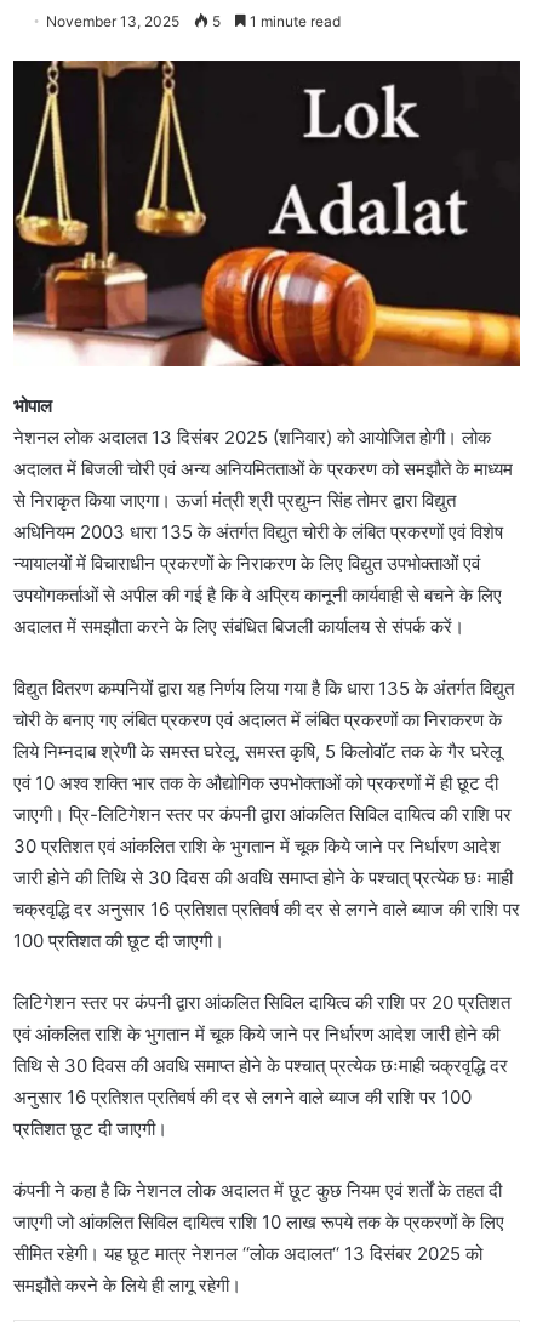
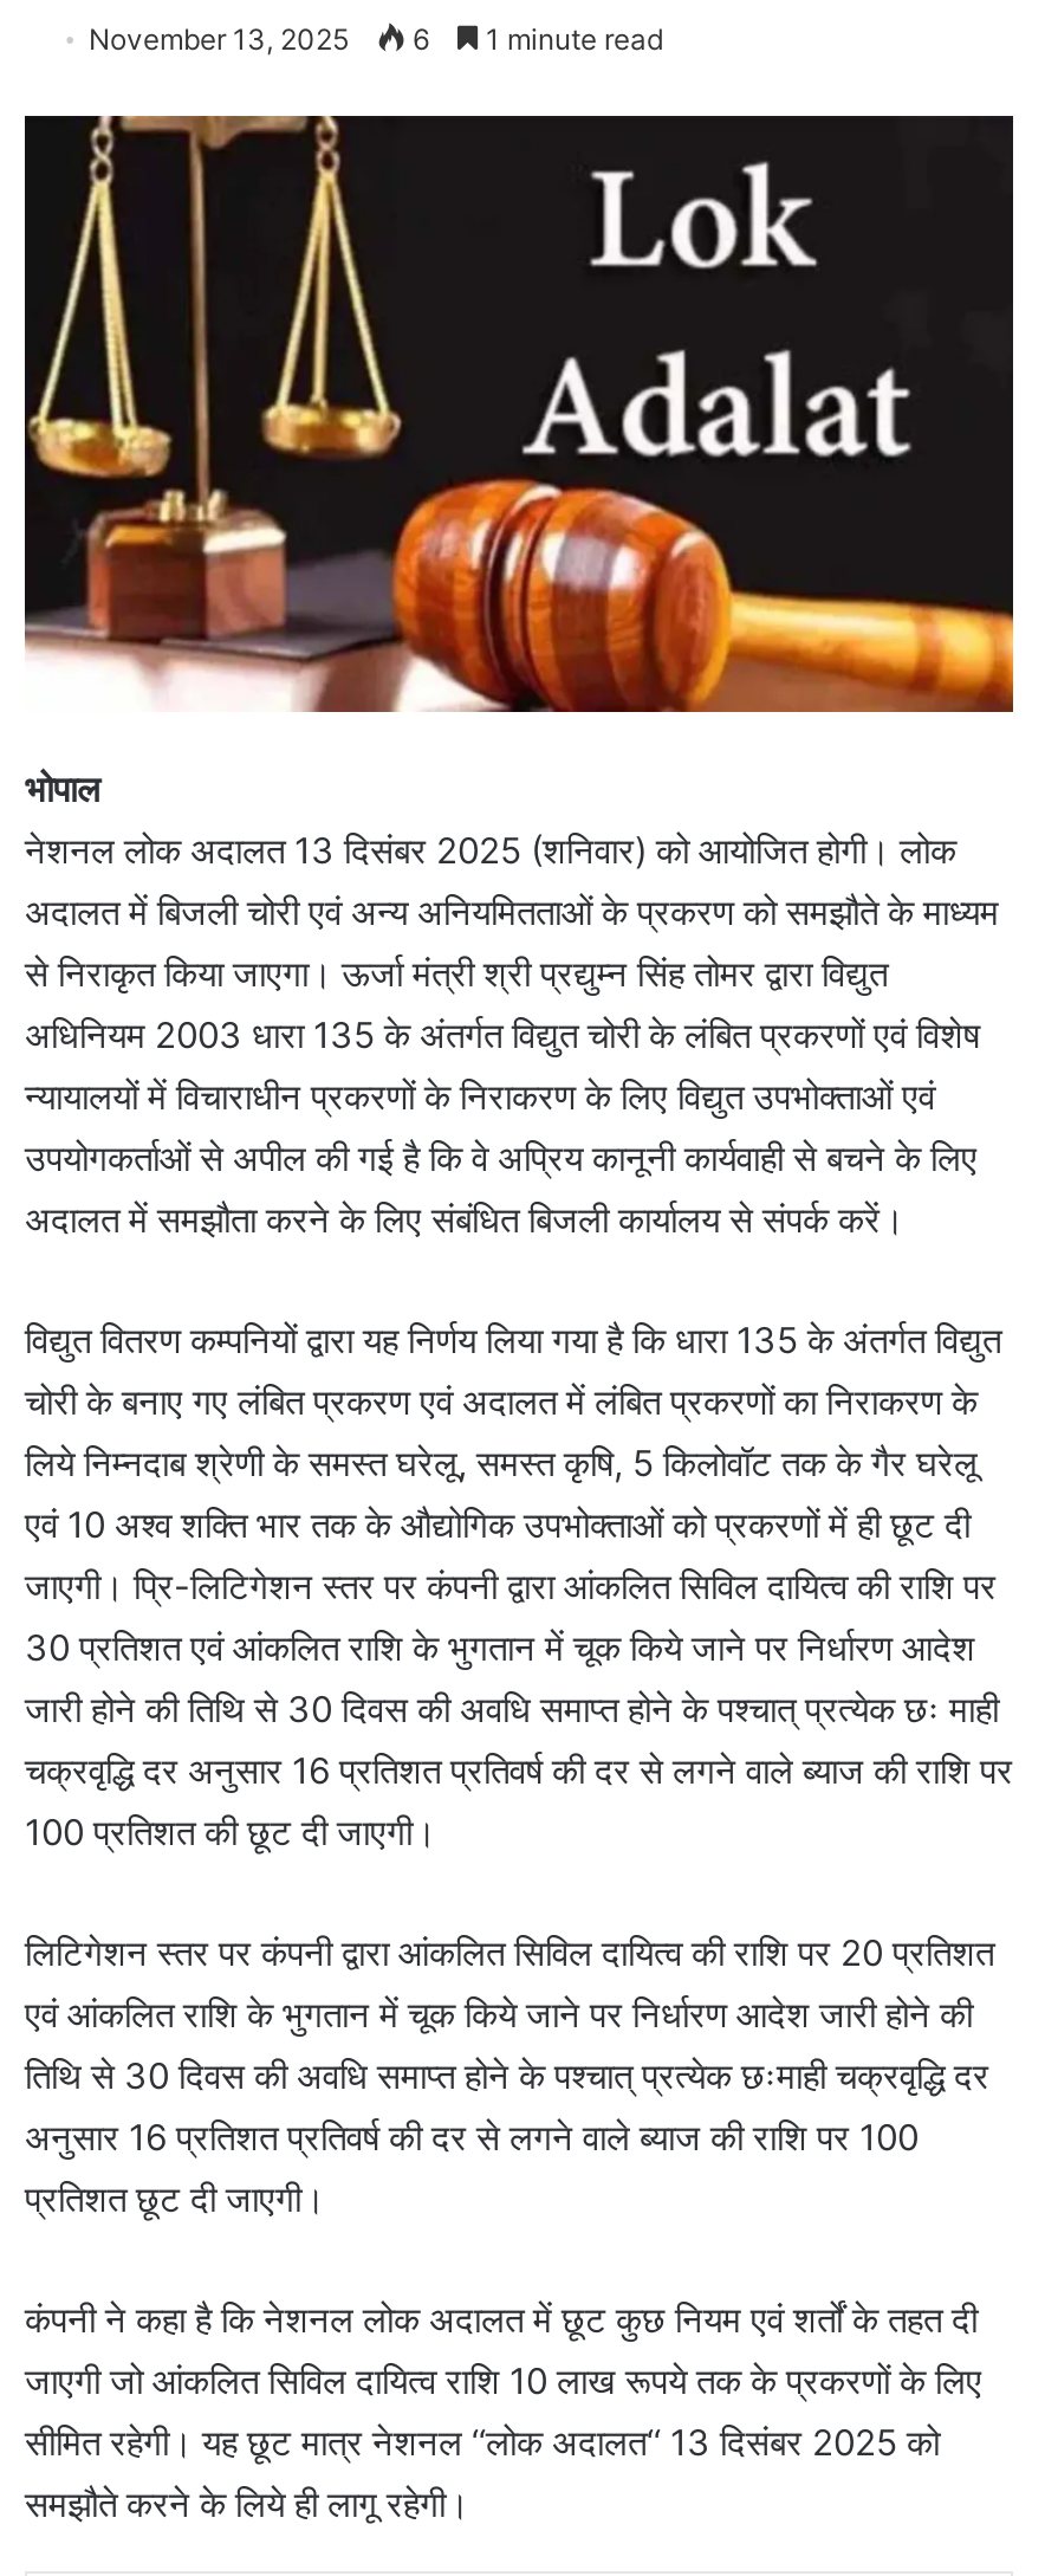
[46,12,341,30] November 13, 2025 5 1 minute read -> [89,21,663,57] November 13, 2025 6 1 minute read

